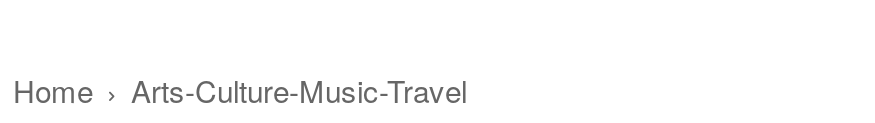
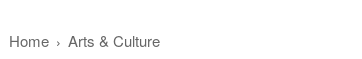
[131,69,467,111] Arts-Culture-Music-Travel -> [68,30,160,51] Arts & Culture

